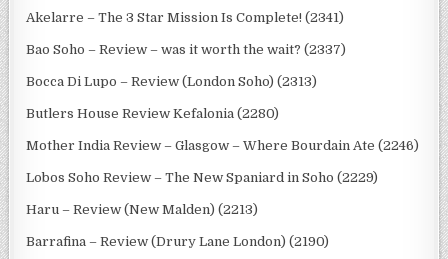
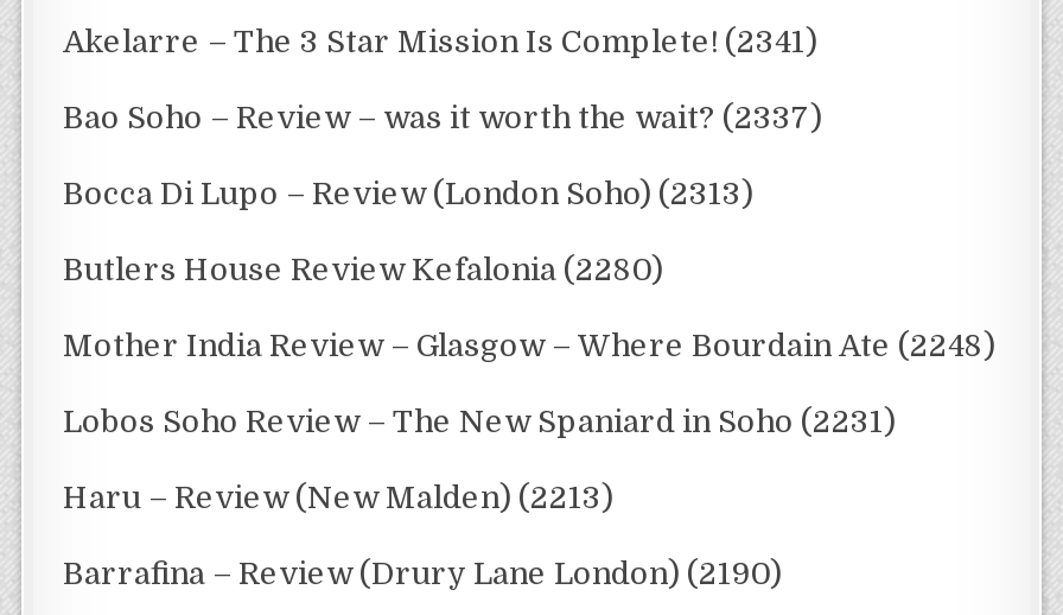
[26,138,419,153] Mother India Review – Glasgow – Where Bourdain Ate (2246) -> [63,328,995,364] Mother India Review – Glasgow – Where Bourdain Ate (2248)
[26,170,378,185] Lobos Soho Review – The New Spaniard in Soho (2229) -> [63,404,896,440] Lobos Soho Review – The New Spaniard in Soho (2231)

